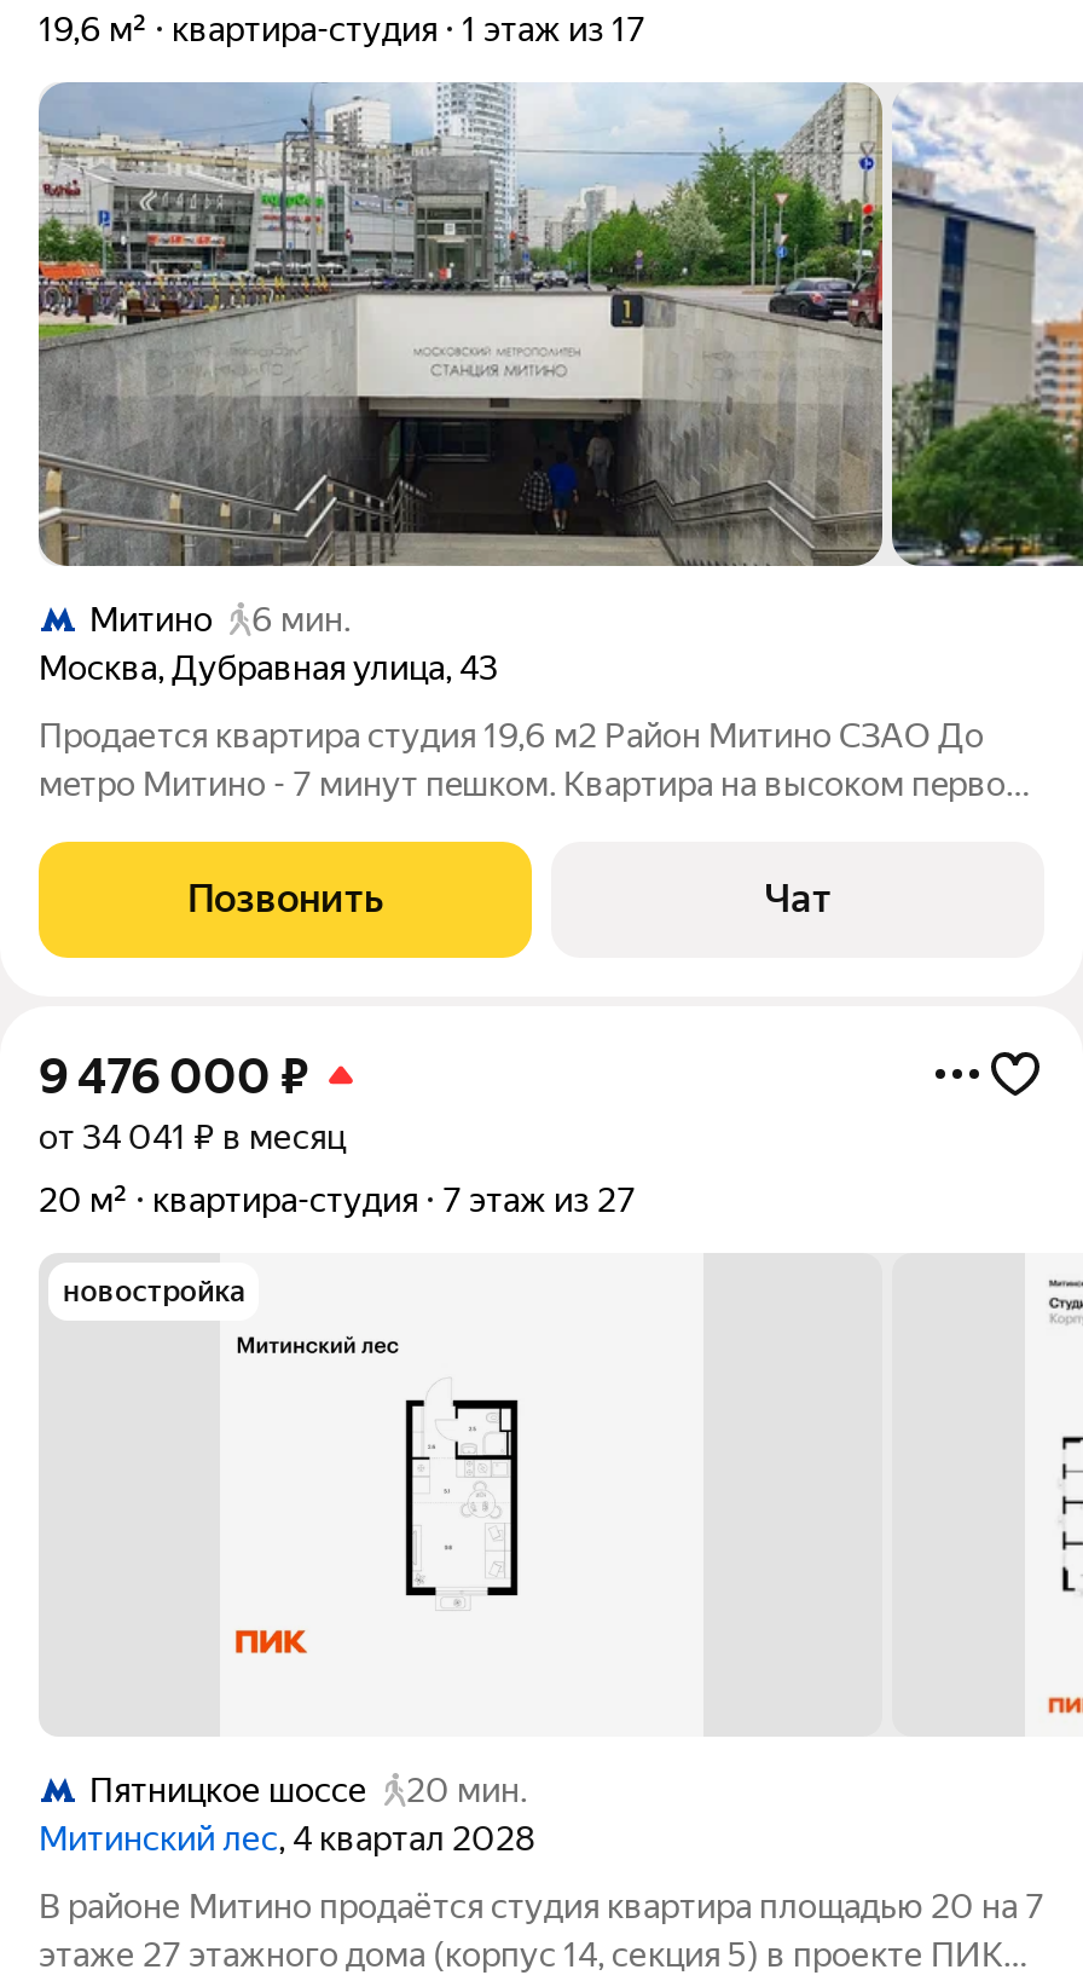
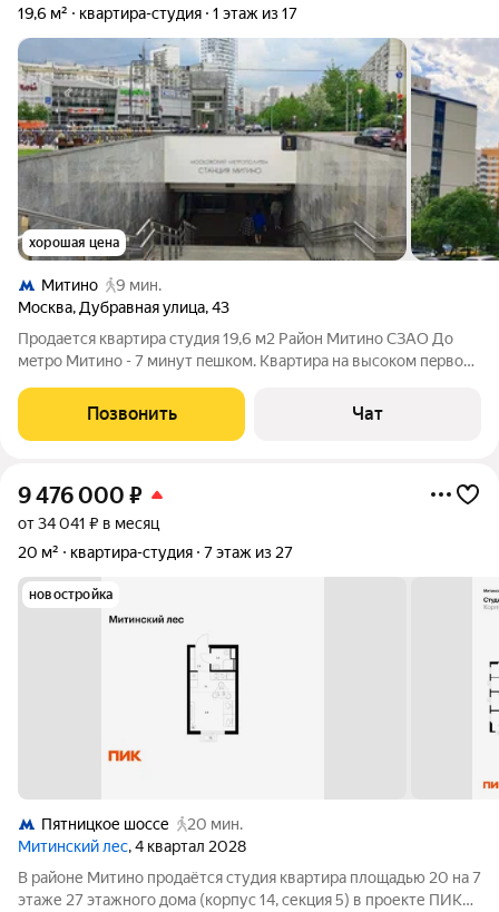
none -> [29,235,120,250] хорошая цена
[89,599,351,638] Митино 6 мин. -> [41,276,162,294] Митино 9 мин.

